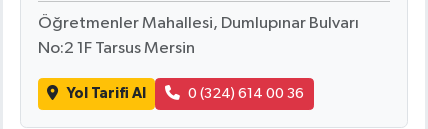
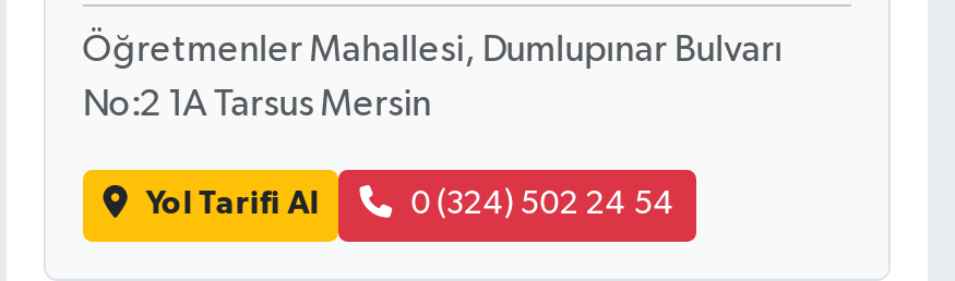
[38,40,195,57] No:2 1F Tarsus Mersin -> [83,87,432,124] No:2 1A Tarsus Mersin
[188,86,304,101] 0 (324) 614 00 36 -> [411,188,675,220] 0 (324) 502 24 54

